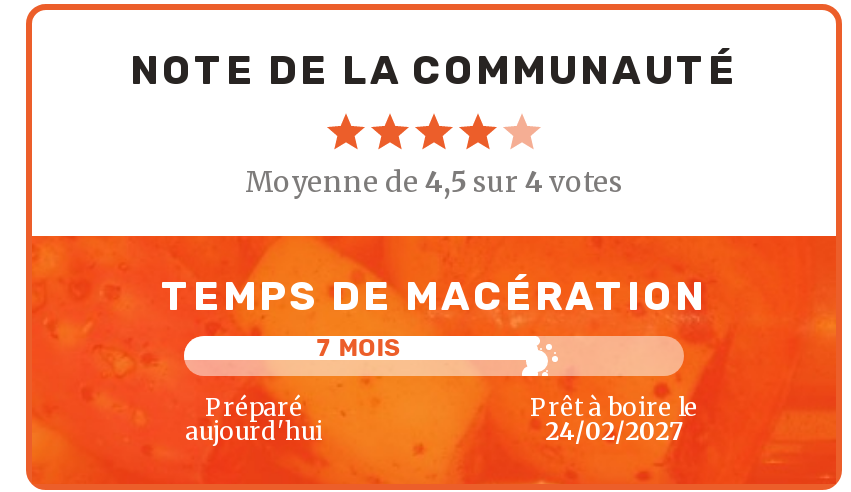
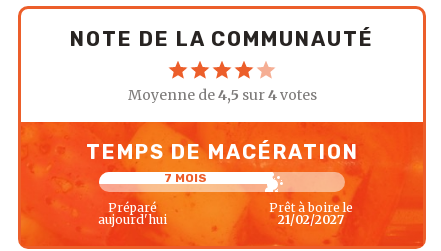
[545,415,683,445] 24/02/2027 -> [278,211,344,226] 21/02/2027

